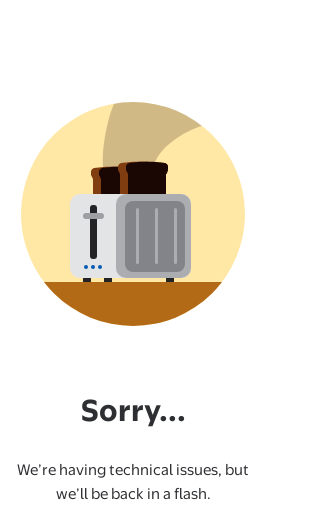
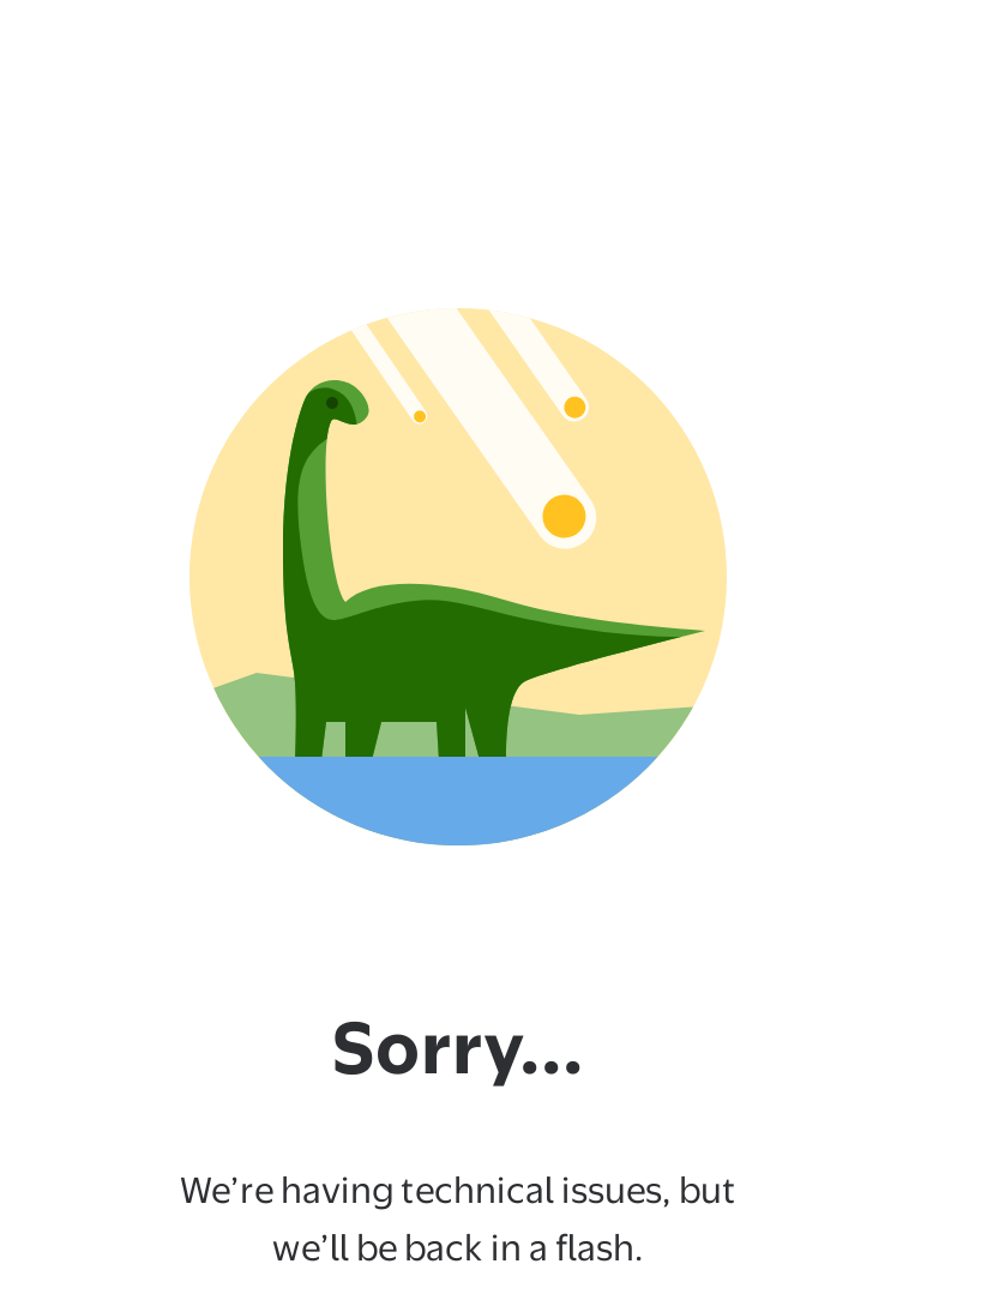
[32,102,233,327] [image] -> [213,311,703,848] [image]

